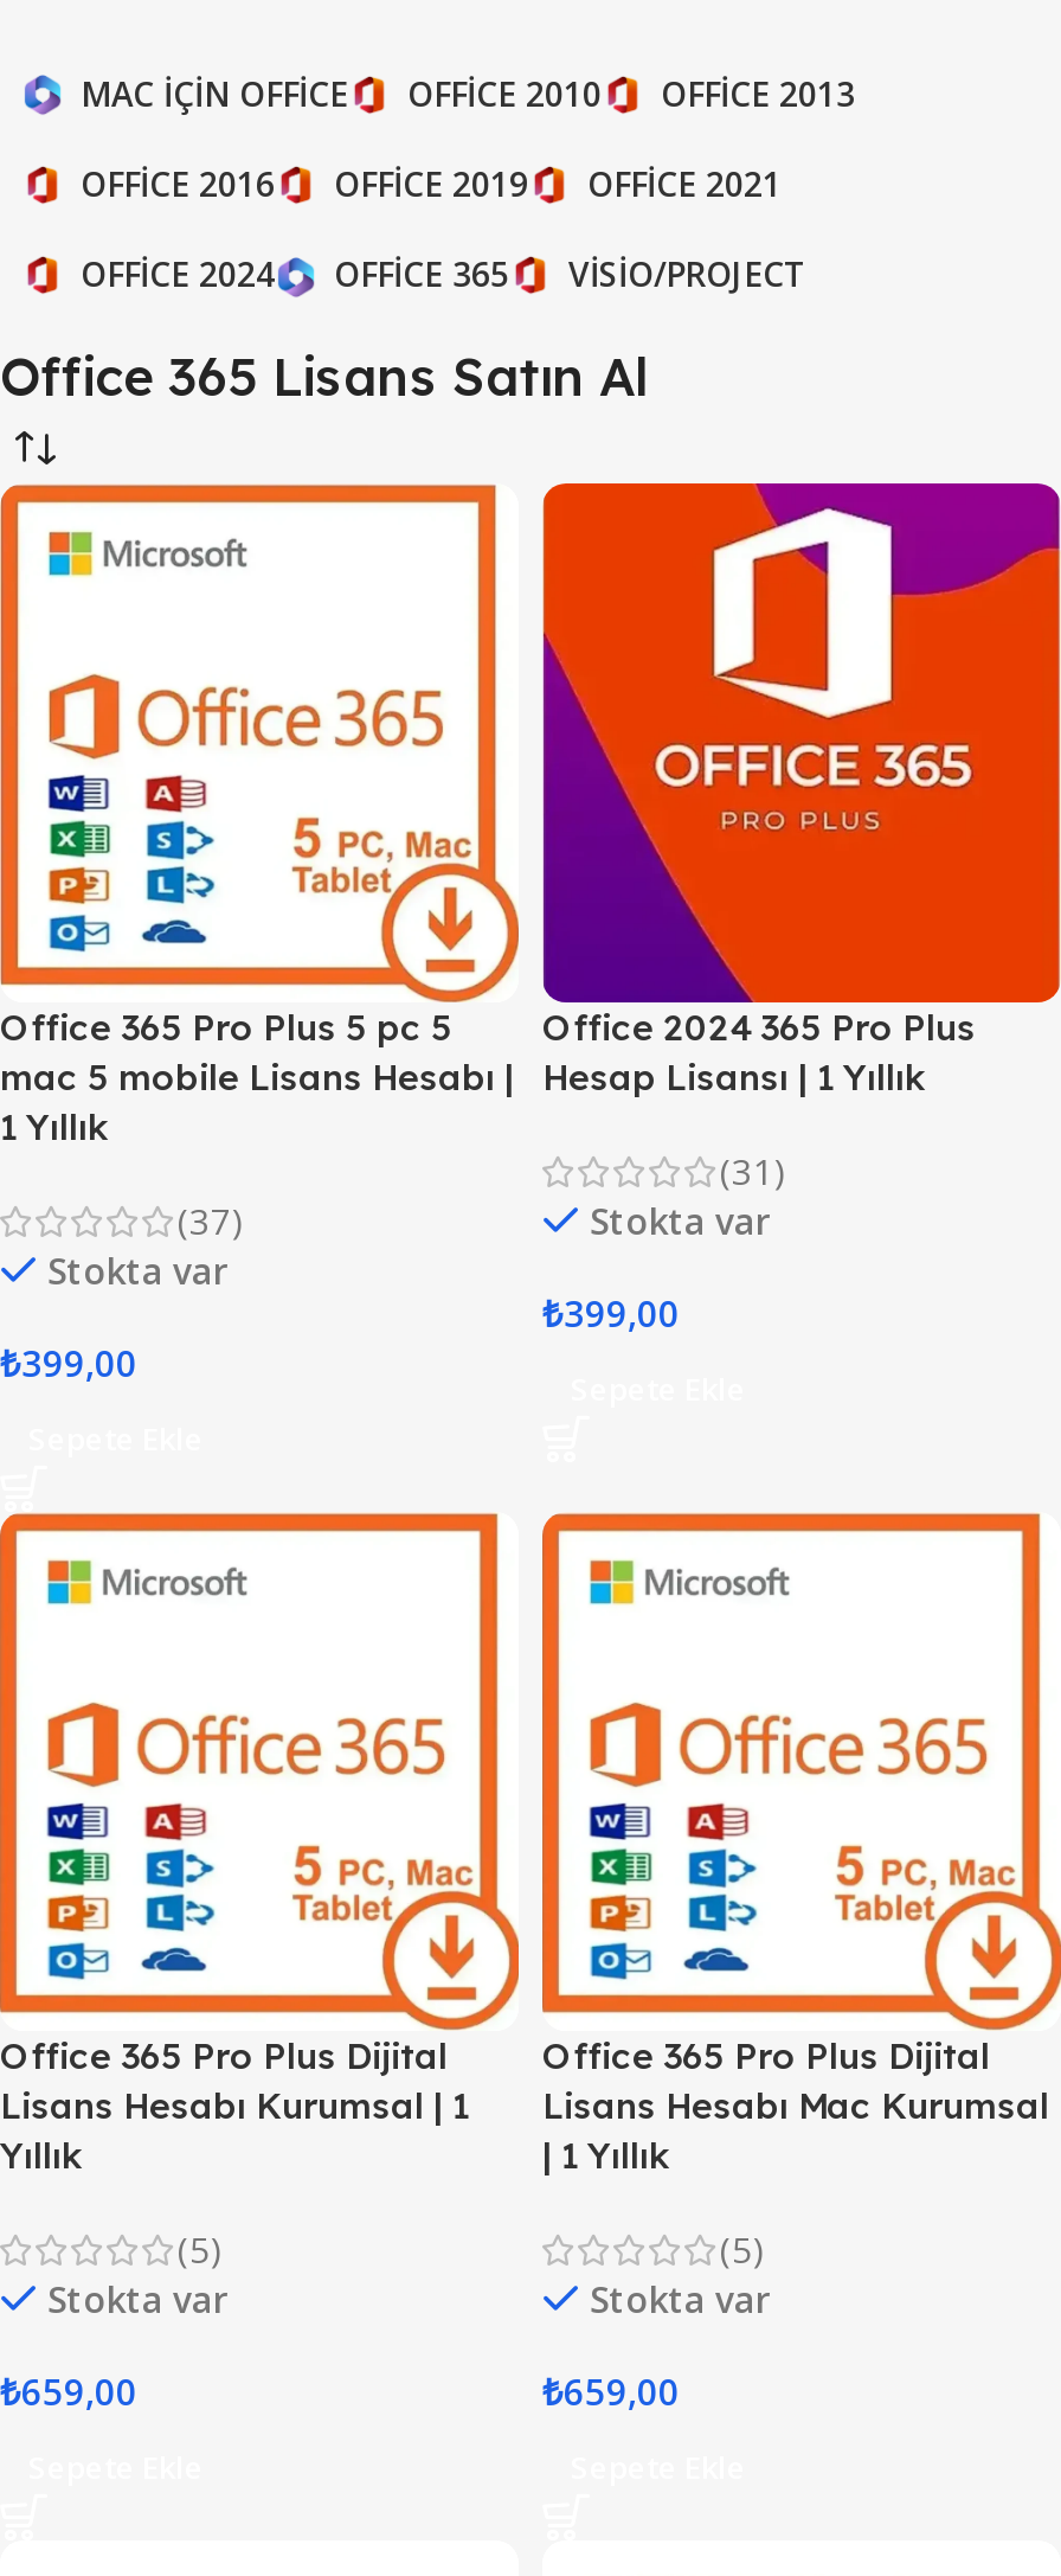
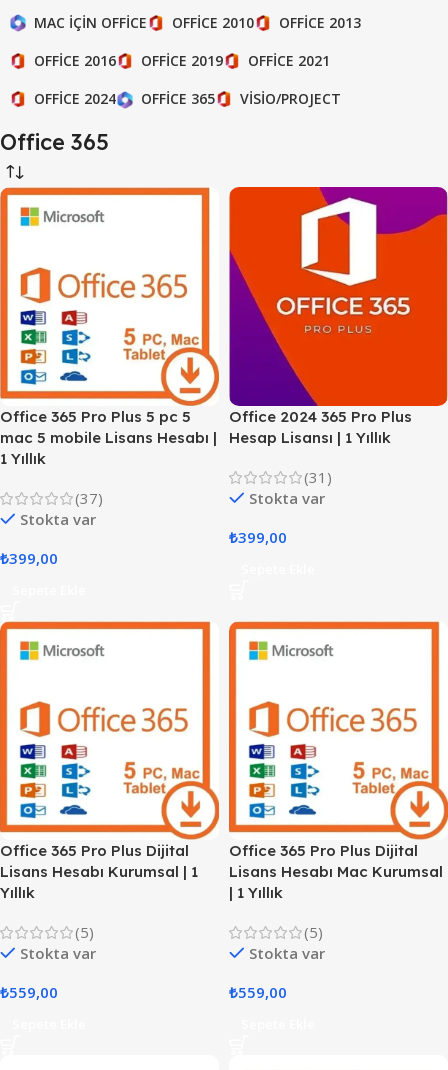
[0,342,649,409] Office 365 Lisans Satın Al -> [0,127,109,155] Office 365
[0,2366,137,2414] ₺659,00 -> [0,981,58,1001] ₺559,00
[542,2366,680,2414] ₺659,00 -> [229,981,287,1001] ₺559,00

